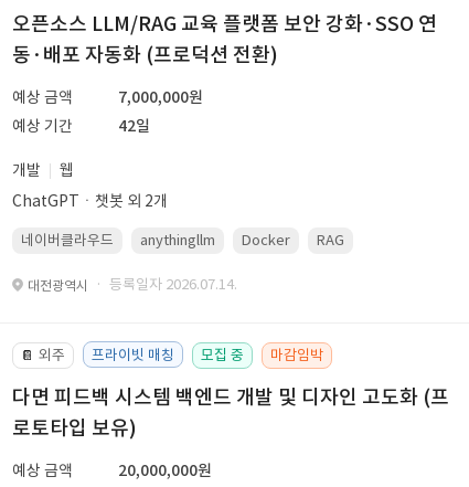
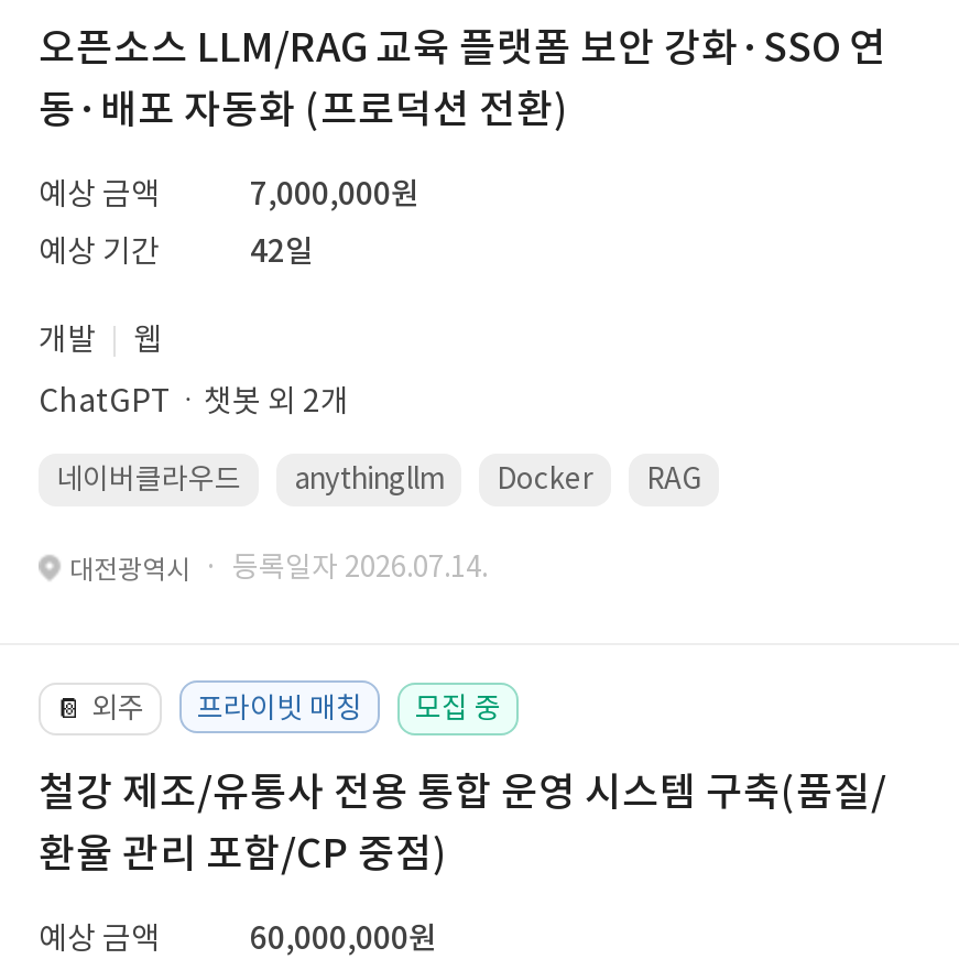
[12,346,449,441] 마감임박 | 다면 피드백 시스템 백엔드 개발 및 디자인 고도화 (프 | 로토타입 보유) -> [39,766,886,879] 철강 제조/유통사 전용 통합 운영 시스템 구축(품질/ | 환율 관리 포함/CP 중점)
[118,460,212,480] 20,000,000원 -> [250,918,437,958] 60,000,000원

